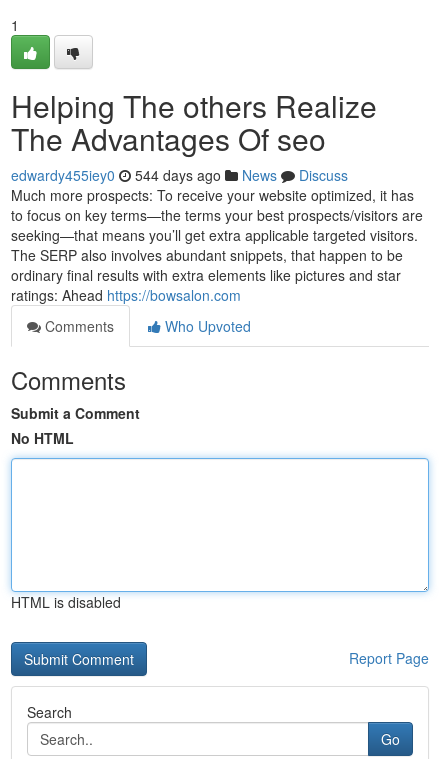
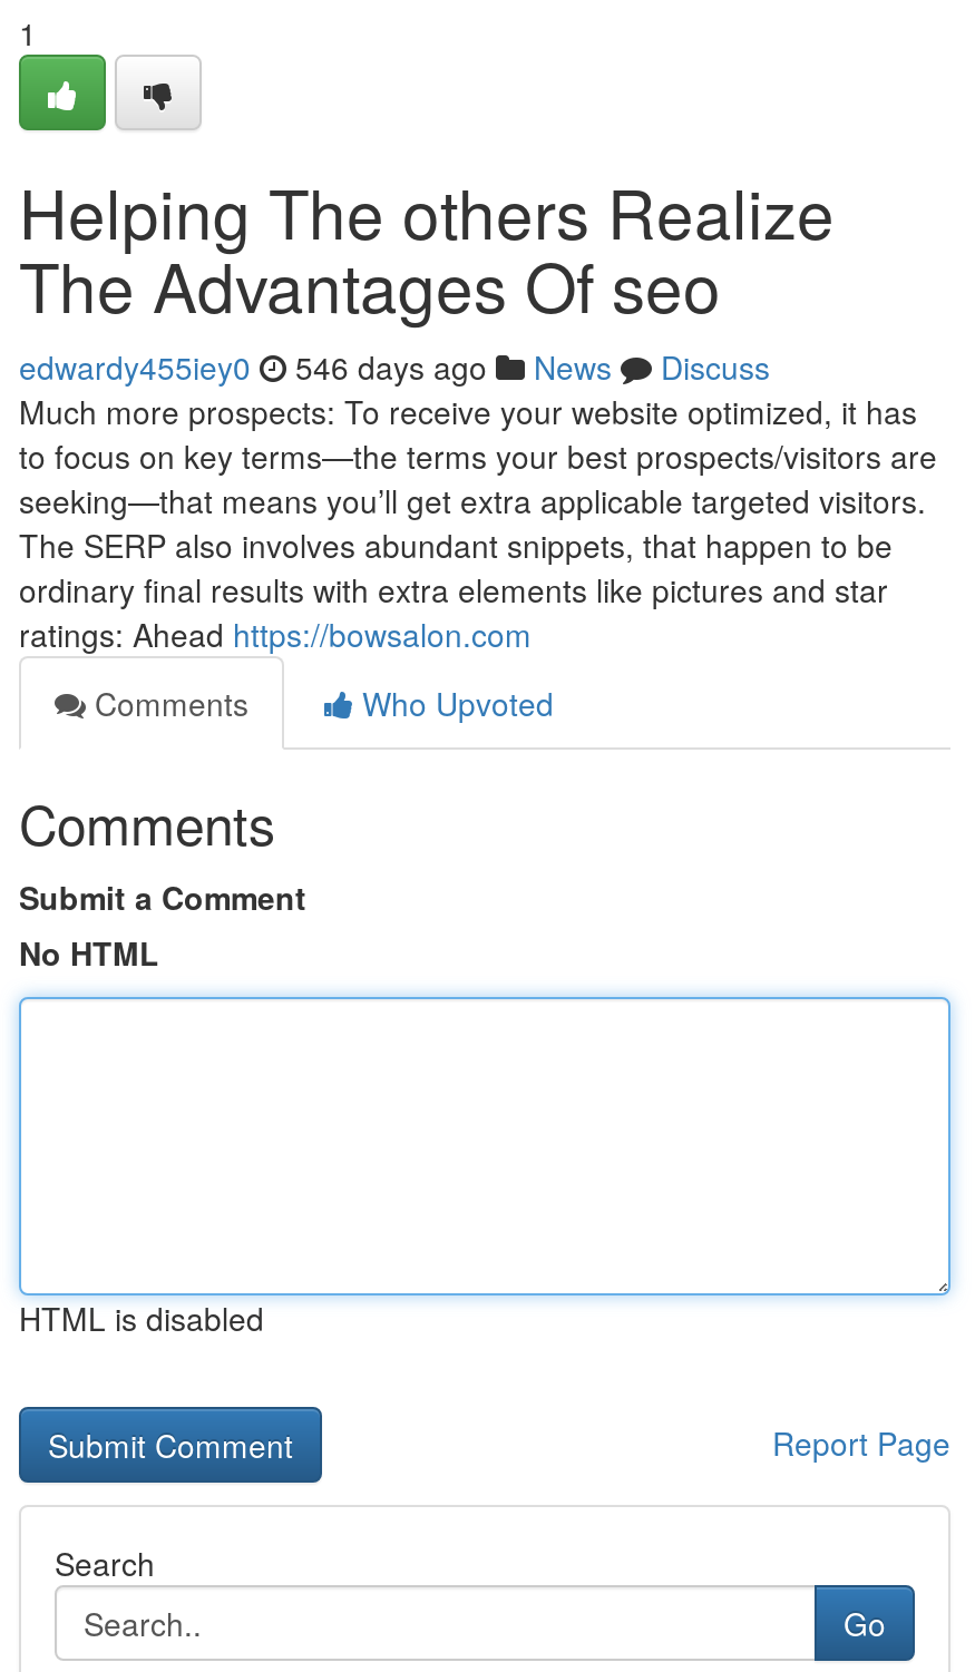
[11,165,348,185] edwardy455iey0 544 days ago News Discuss -> [19,344,770,389] edwardy455iey0 546 days ago News Discuss

